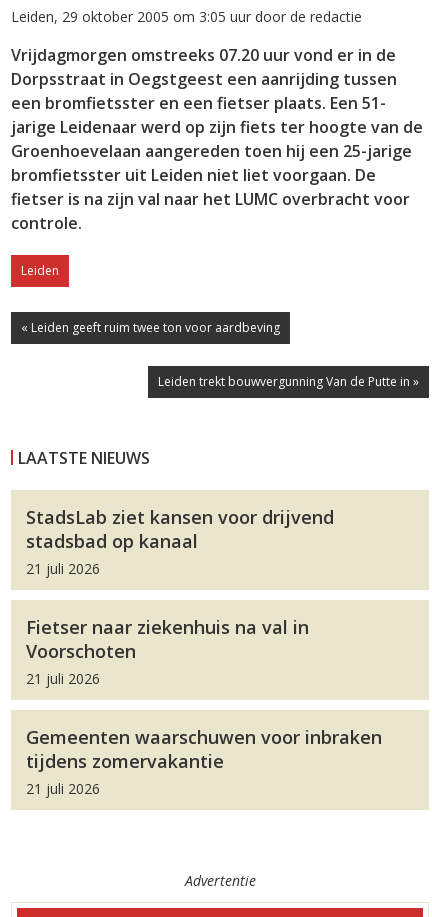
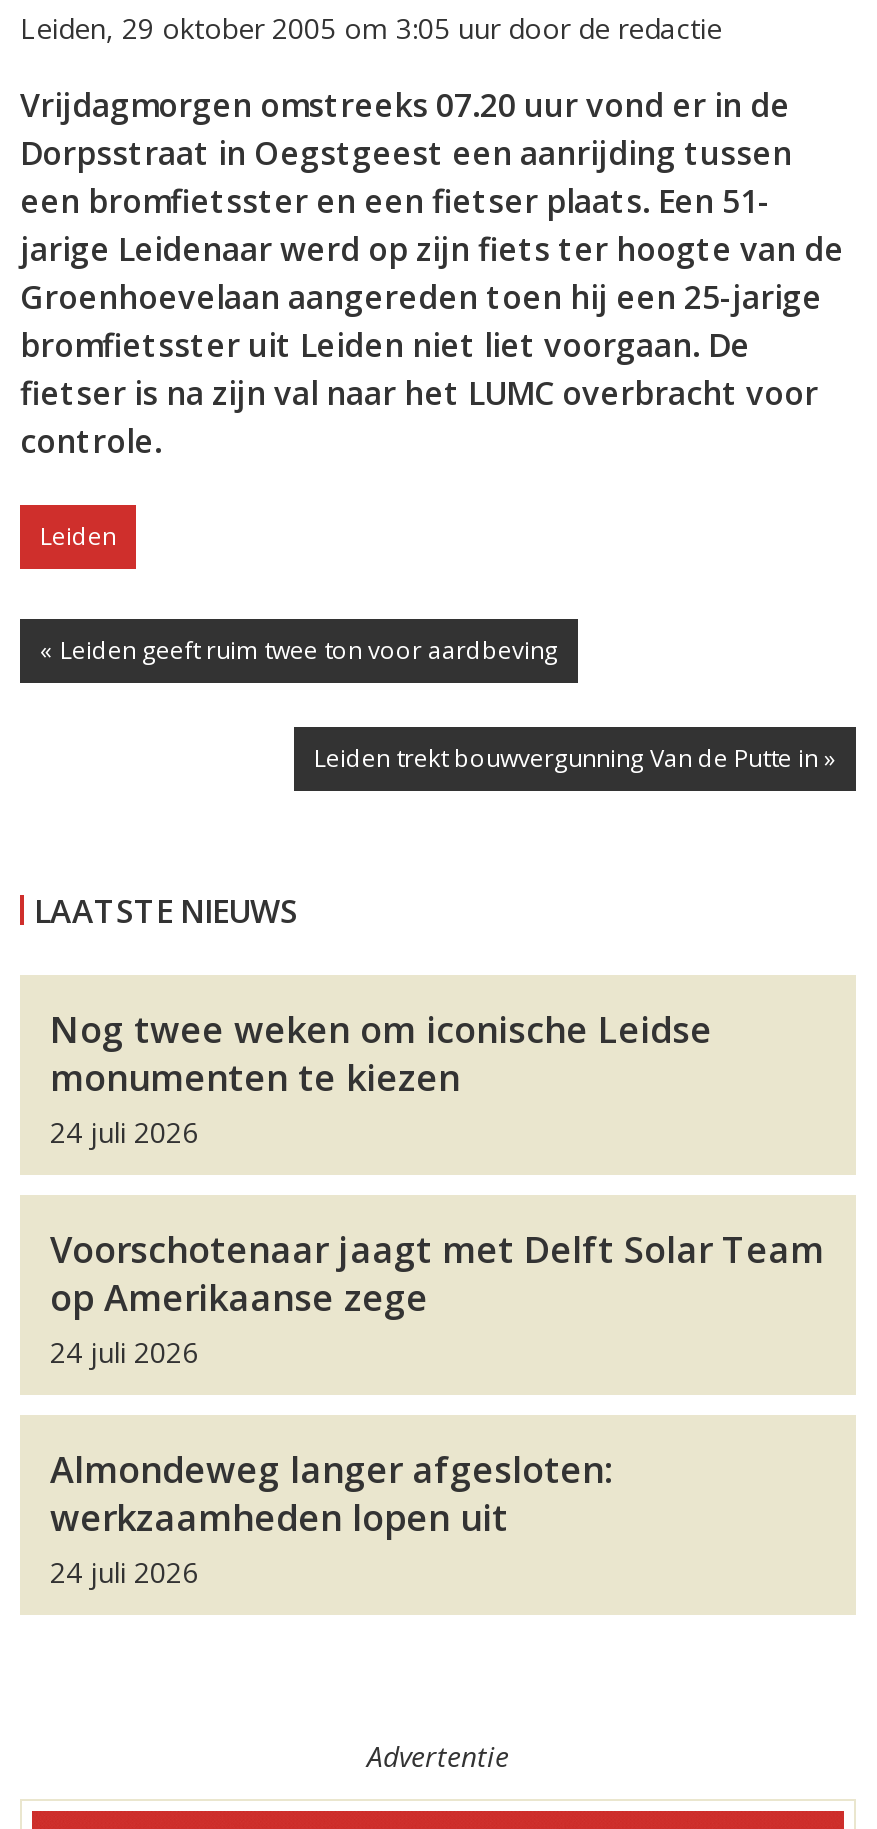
[26,505,334,578] StadsLab ziet kansen voor drijvend | stadsbad op kanaal | 21 juli 2026 -> [50,1005,712,1151] Nog twee weken om iconische Leidse | monumenten te kiezen | 24 juli 2026
[26,615,309,688] Fietser naar ziekenhuis na val in | Voorschoten | 21 juli 2026 -> [50,1225,824,1371] Voorschotenaar jaagt met Delft Solar Team | op Amerikaanse zege | 24 juli 2026
[26,725,382,798] Gemeenten waarschuwen voor inbraken | tijdens zomervakantie | 21 juli 2026 -> [50,1445,612,1591] Almondeweg langer afgesloten: | werkzaamheden lopen uit | 24 juli 2026

